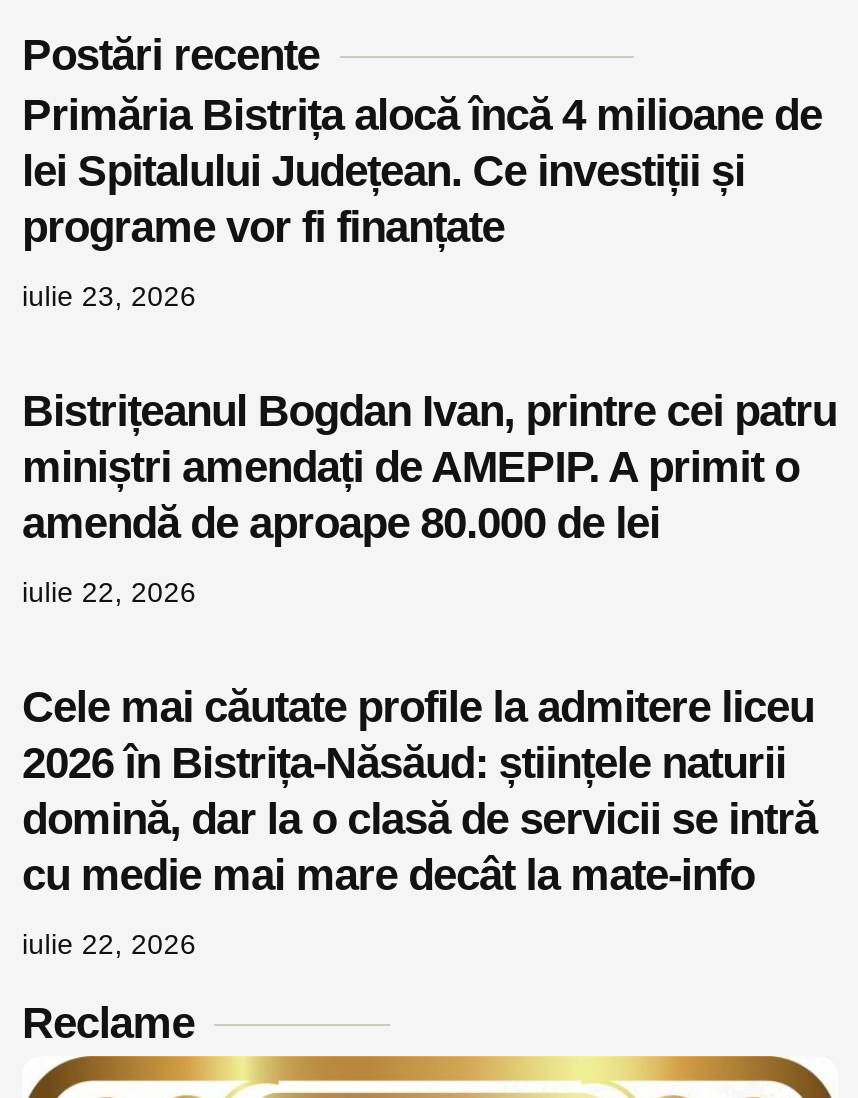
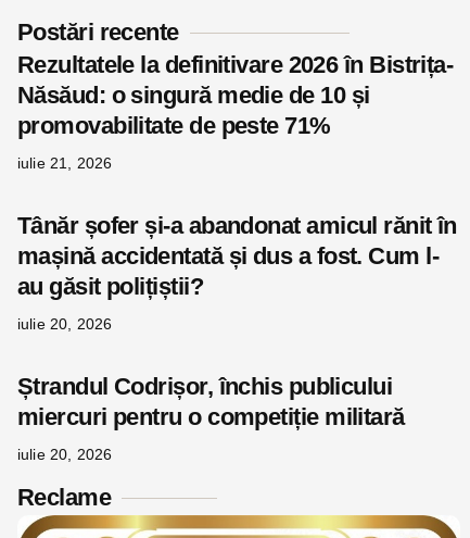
[22,91,822,253] Primăria Bistrița alocă încă 4 milioane de | lei Spitalului Județean. Ce investiții și | programe vor fi finanțate -> [17,51,453,139] Rezultatele la definitivare 2026 în Bistrița- | Năsăud: o singură medie de 10 și | promovabilitate de peste 71%
[22,281,196,313] iulie 23, 2026 -> [17,155,112,172] iulie 21, 2026
[22,387,837,549] Bistrițeanul Bogdan Ivan, printre cei patru | miniștri amendați de AMEPIP. A primit o | amendă de aproape 80.000 de lei -> [17,212,457,300] Tânăr șofer și-a abandonat amicul rănit în | mașină accidentată și dus a fost. Cum l- | au găsit polițiștii?
[22,577,196,609] iulie 22, 2026 -> [17,316,112,333] iulie 20, 2026
[22,683,817,901] Cele mai căutate profile la admitere liceu | 2026 în Bistrița-Năsăud: științele naturii | domină, dar la o clasă de servicii se intră | cu medie mai mare decât la mate-info -> [17,373,405,431] Ștrandul Codrișor, închis publicului | miercuri pentru o competiție militară
[22,929,196,961] iulie 22, 2026 -> [17,446,112,463] iulie 20, 2026

